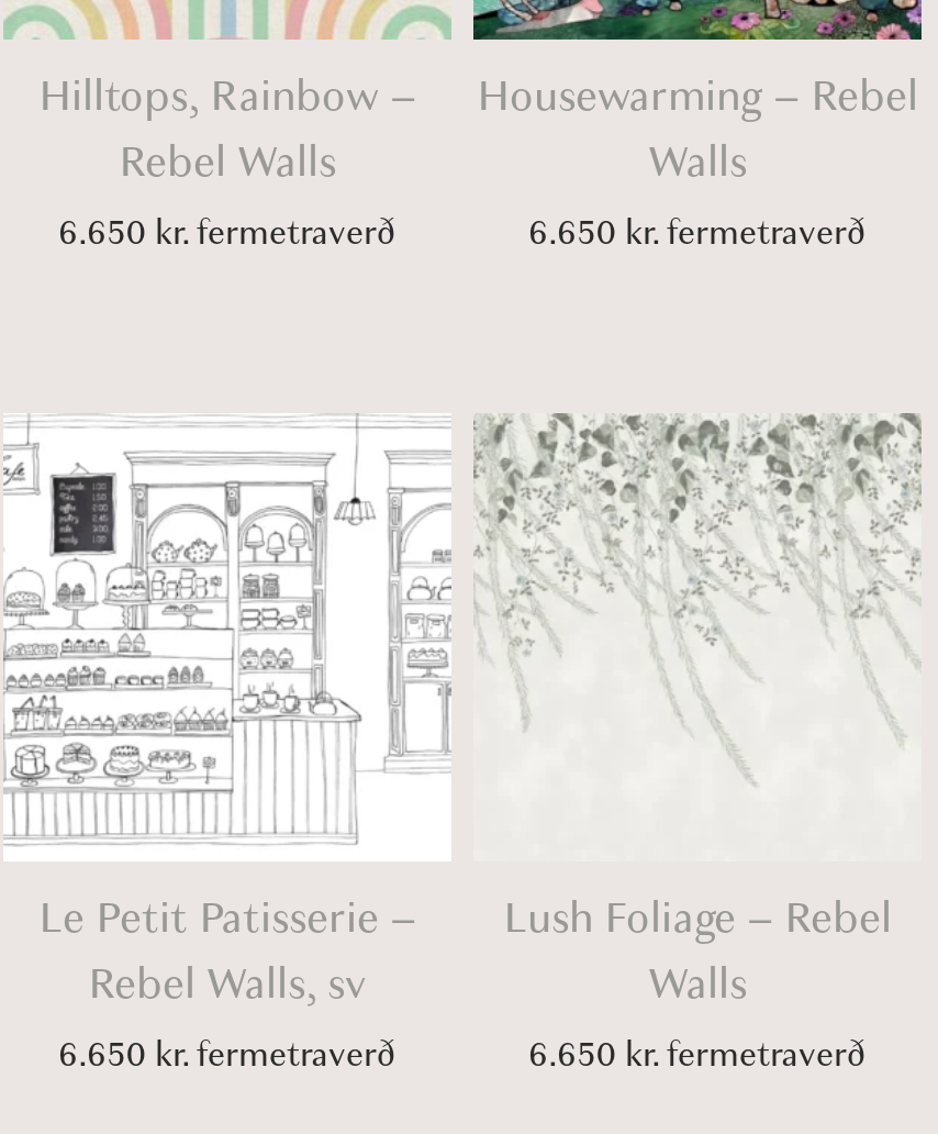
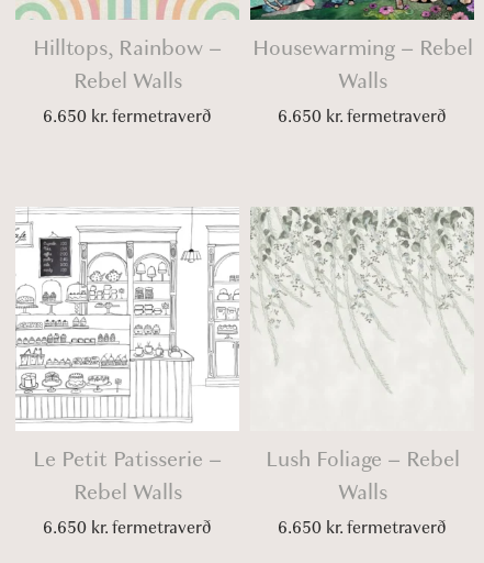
[88,954,367,1013] Rebel Walls, sv -> [73,477,182,507] Rebel Walls

